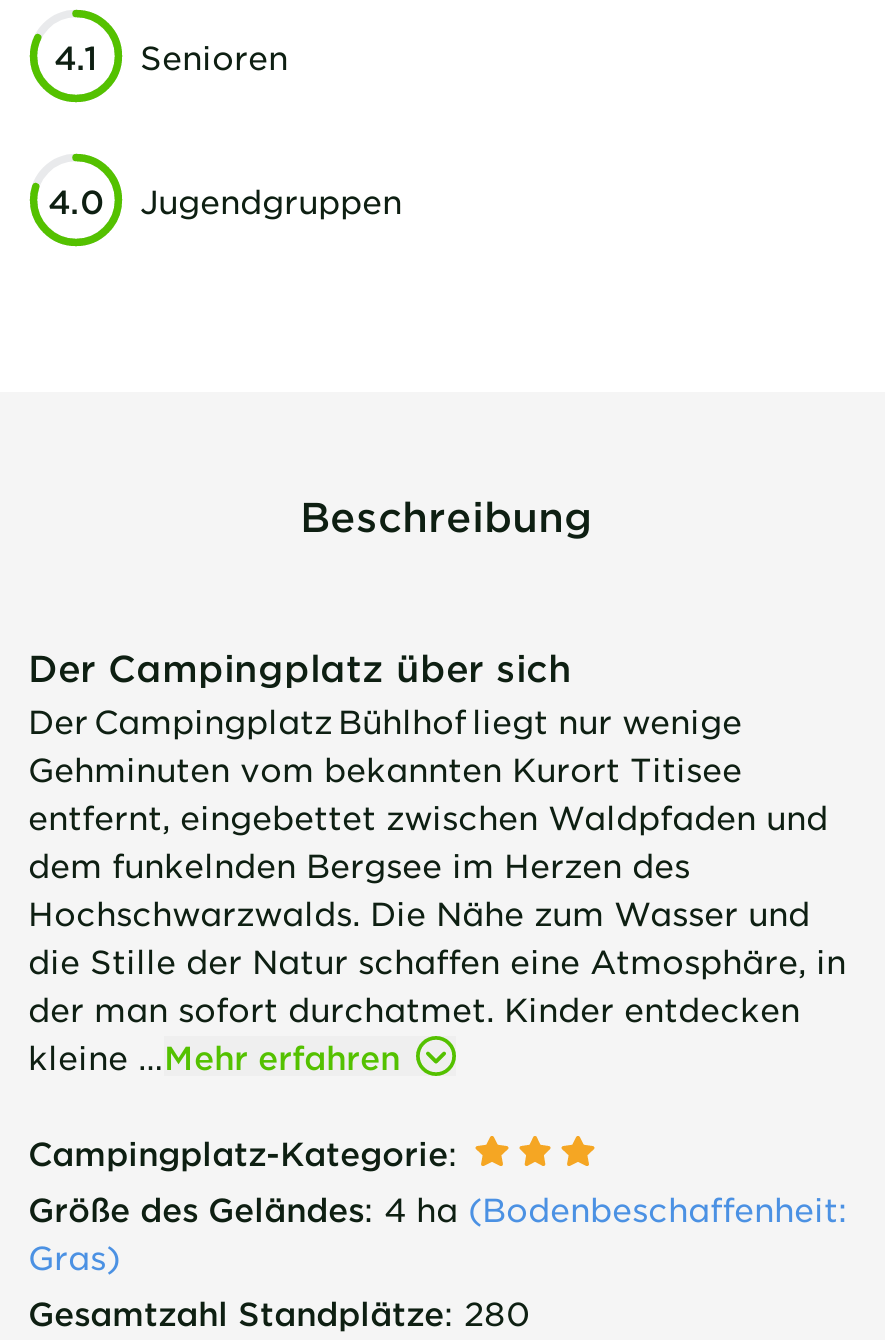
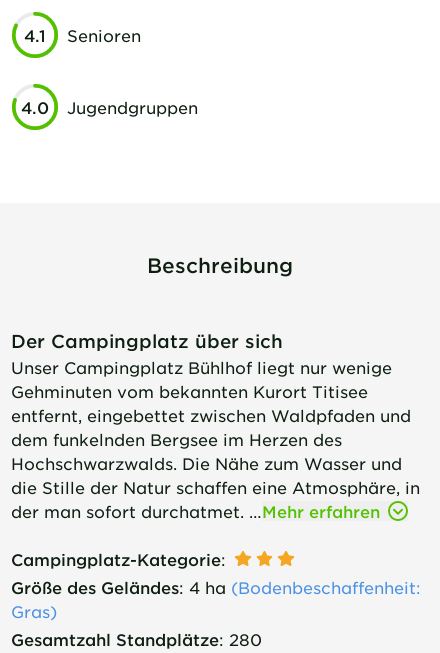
[28,699,742,739] Der Campingplatz Bühlhof liegt nur wenige -> [11,357,392,377] Unser Campingplatz Bühlhof liegt nur wenige
[28,987,800,1075] der man sofort durchatmet. Kinder entdecken | kleine … Mehr erfahren -> [11,501,380,521] der man sofort durchatmet. … Mehr erfahren

